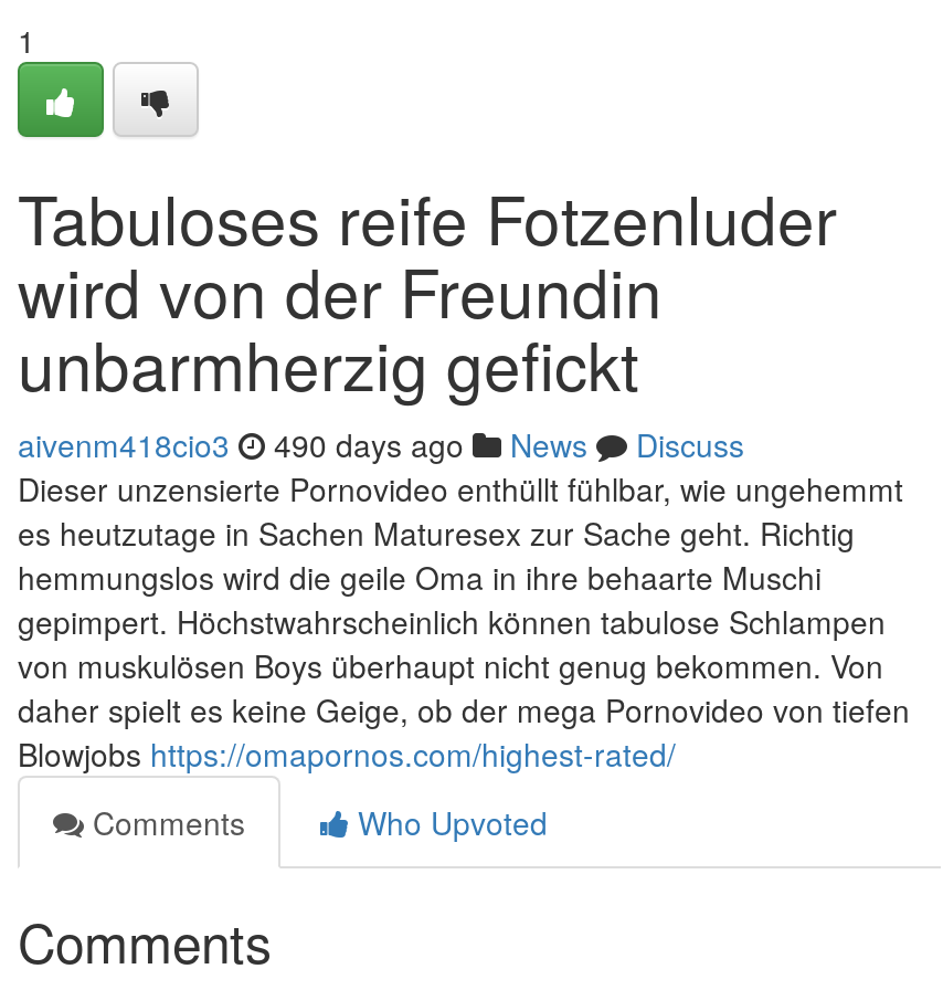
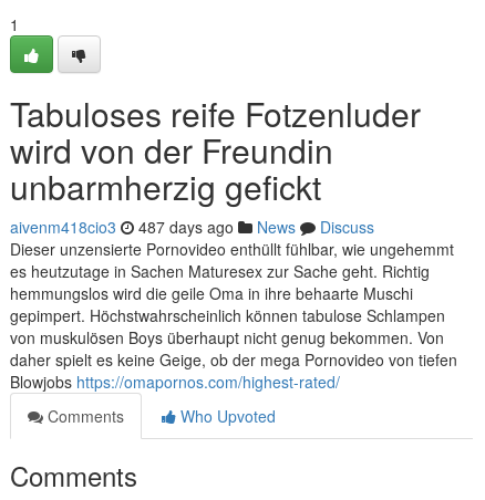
[18,422,744,466] aivenm418cio3 490 days ago News Discuss -> [10,216,374,238] aivenm418cio3 487 days ago News Discuss

